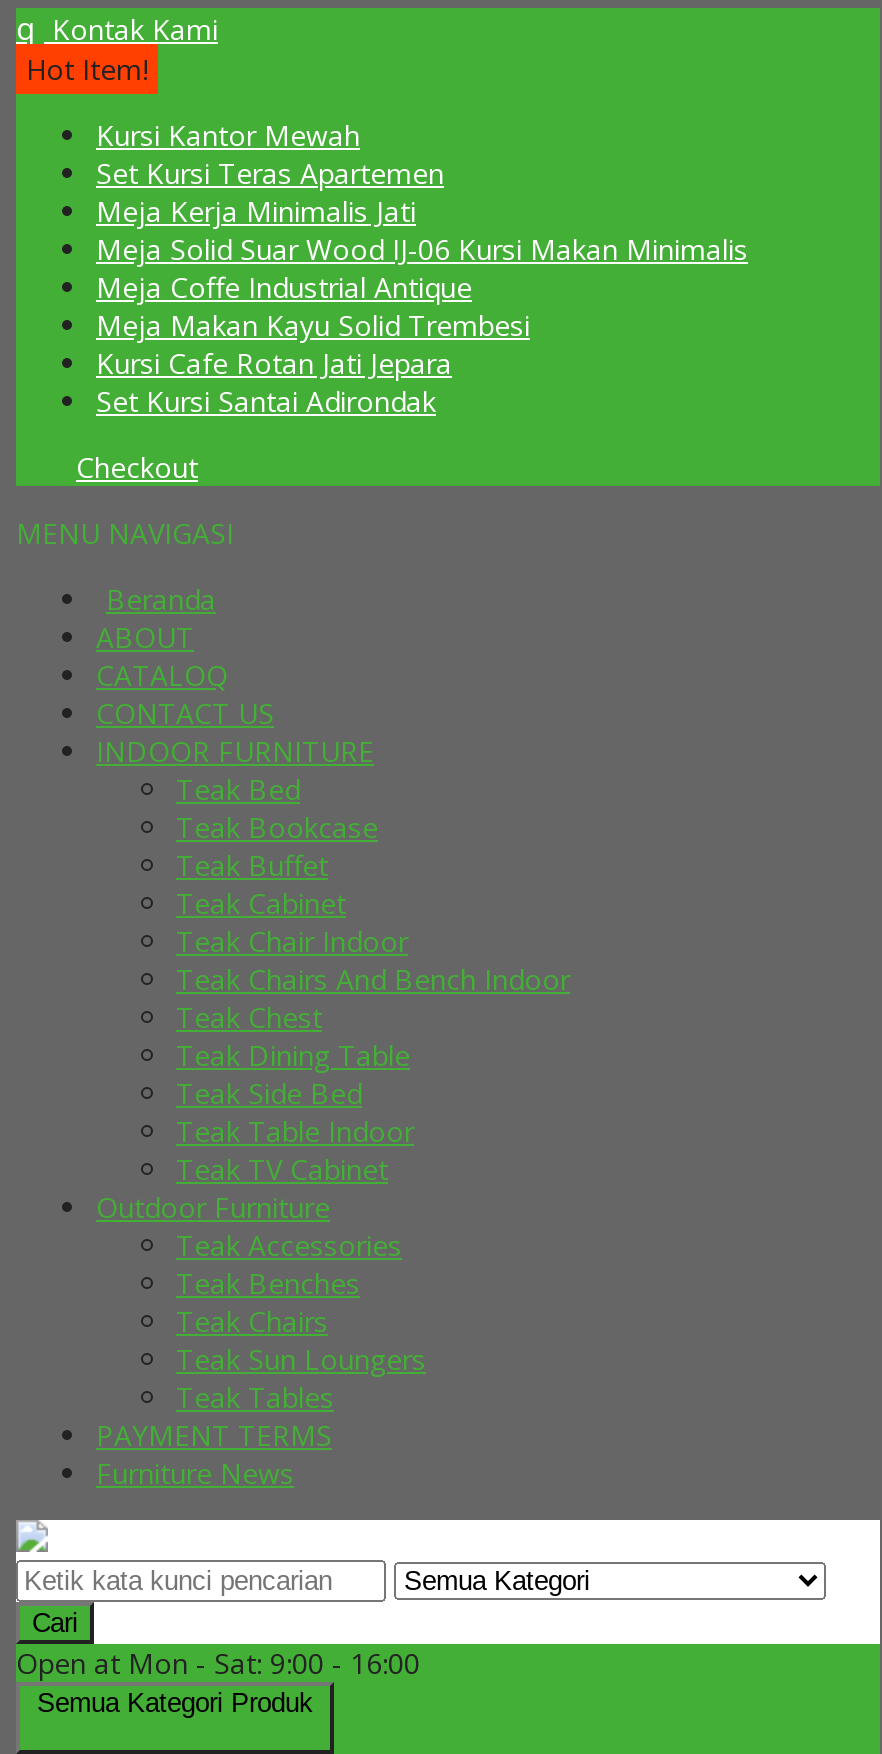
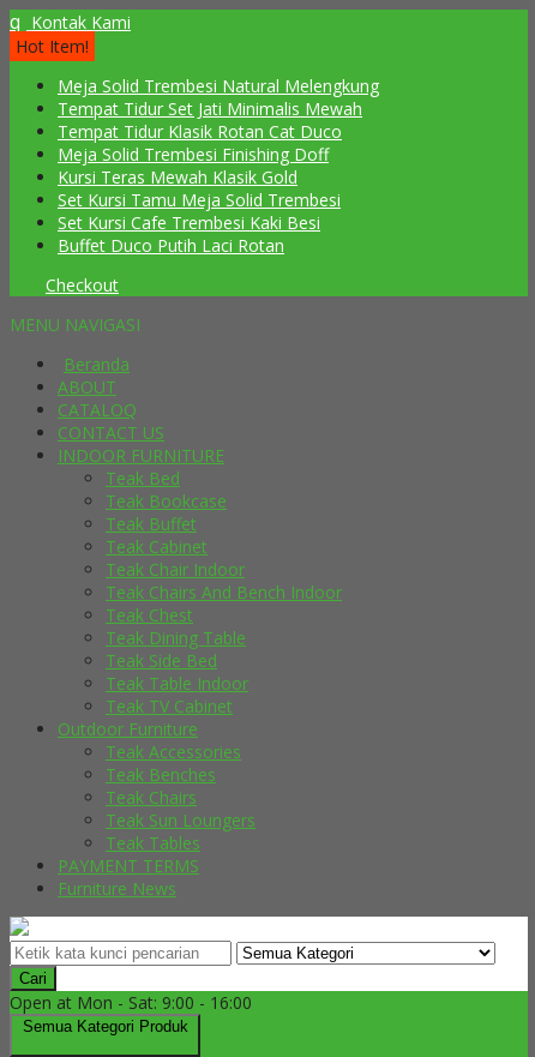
[96,116,748,420] Kursi Kantor Mewah | Set Kursi Teras Apartemen | Meja Kerja Minimalis Jati | Meja Solid Suar Wood IJ-06 Kursi Makan Minimalis | Meja Coffe Industrial Antique | Meja Makan Kayu Solid Trembesi | Kursi Cafe Rotan Jati Jepara | Set Kursi Santai Adirondak -> [58,74,379,257] Meja Solid Trembesi Natural Melengkung | Tempat Tidur Set Jati Minimalis Mewah | Tempat Tidur Klasik Rotan Cat Duco | Meja Solid Trembesi Finishing Doff | Kursi Teras Mewah Klasik Gold | Set Kursi Tamu Meja Solid Trembesi | Set Kursi Cafe Trembesi Kaki Besi | Buffet Duco Putih Laci Rotan

